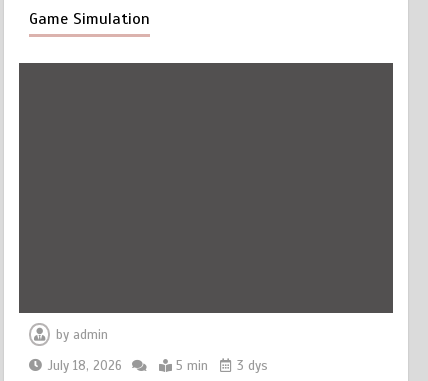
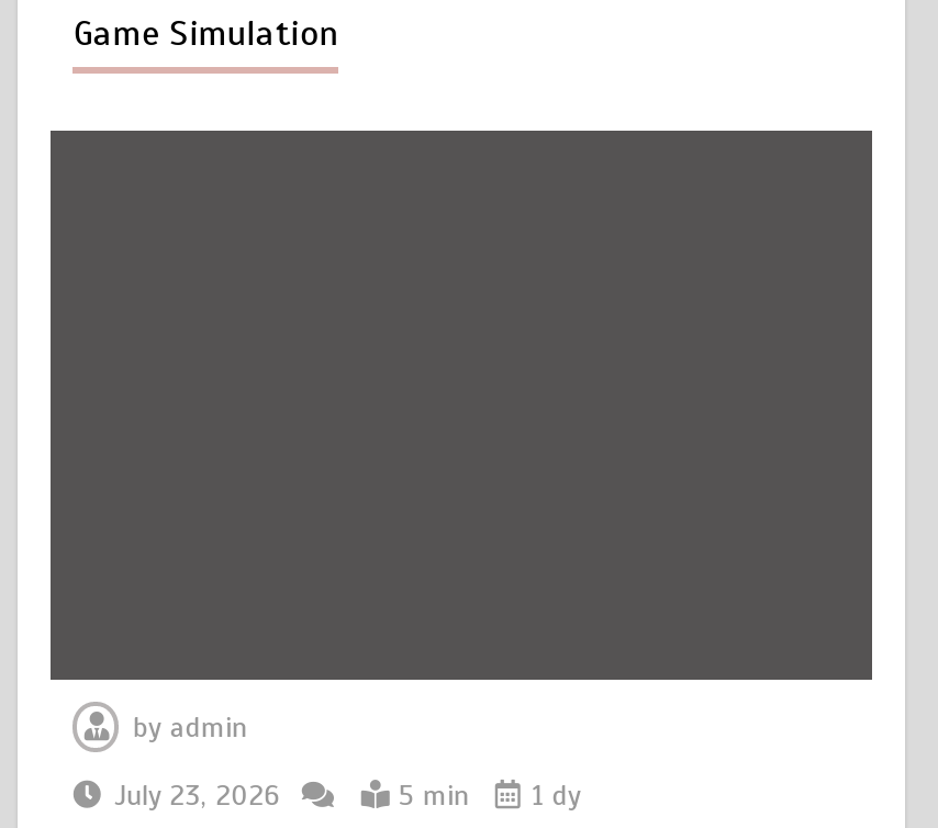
[48,358,122,374] July 18, 2026 -> [115,779,280,814] July 23, 2026
[176,358,268,374] 5 min 3 dys -> [398,779,581,814] 5 min 1 dy

